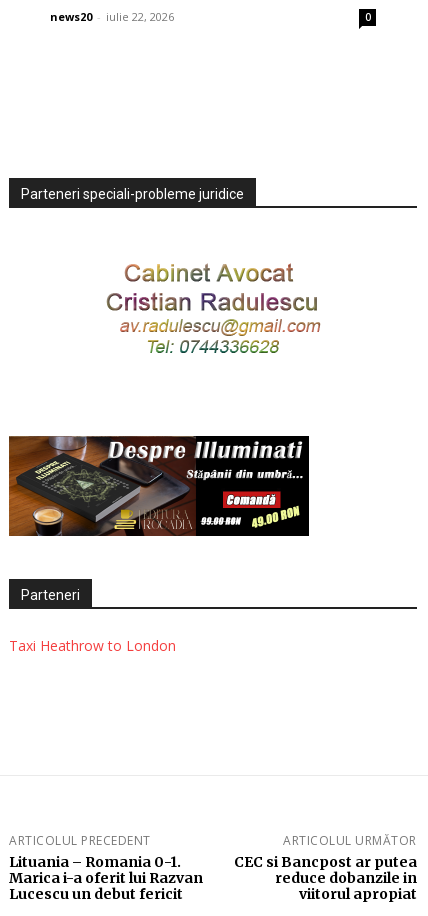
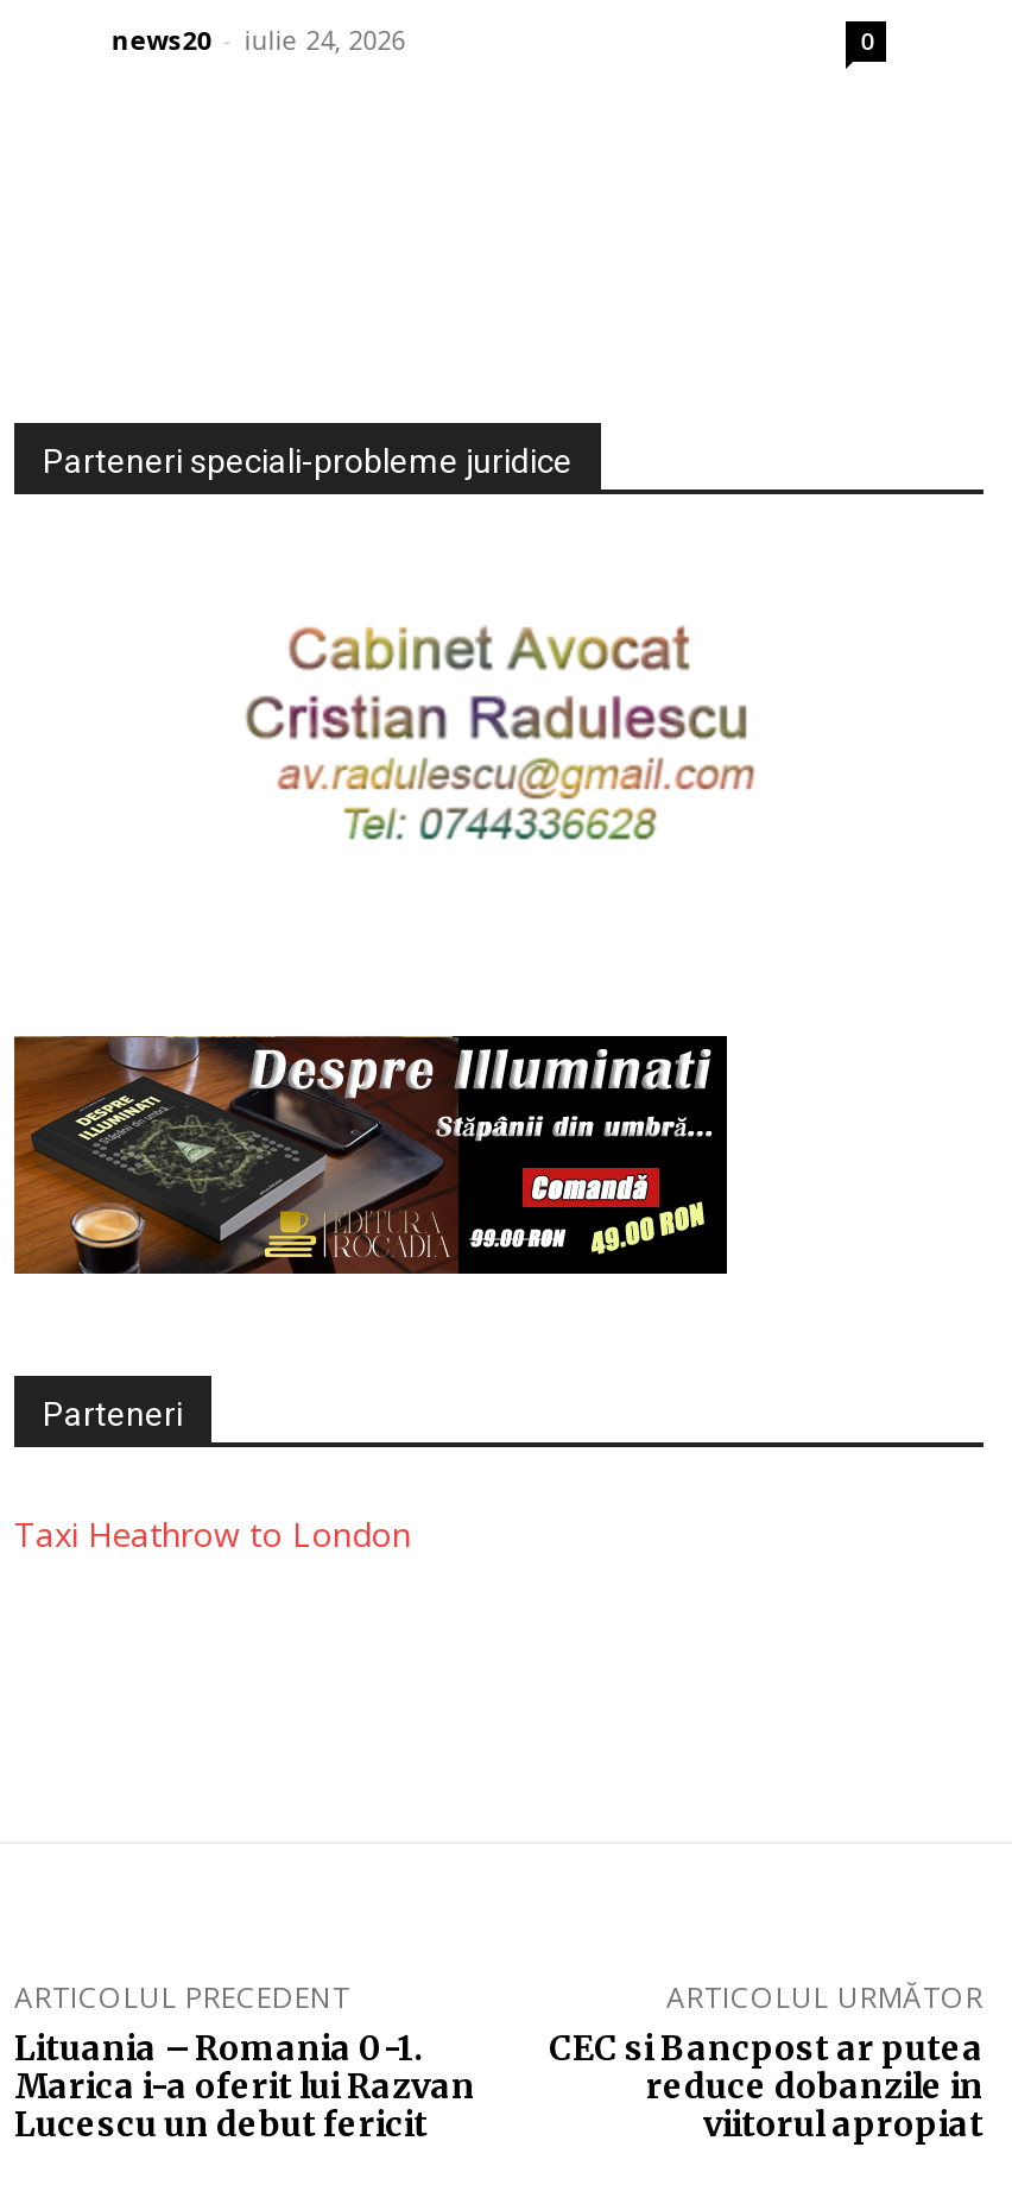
[50,9,174,24] news20 - iulie 22, 2026 -> [111,21,406,57] news20 - iulie 24, 2026

